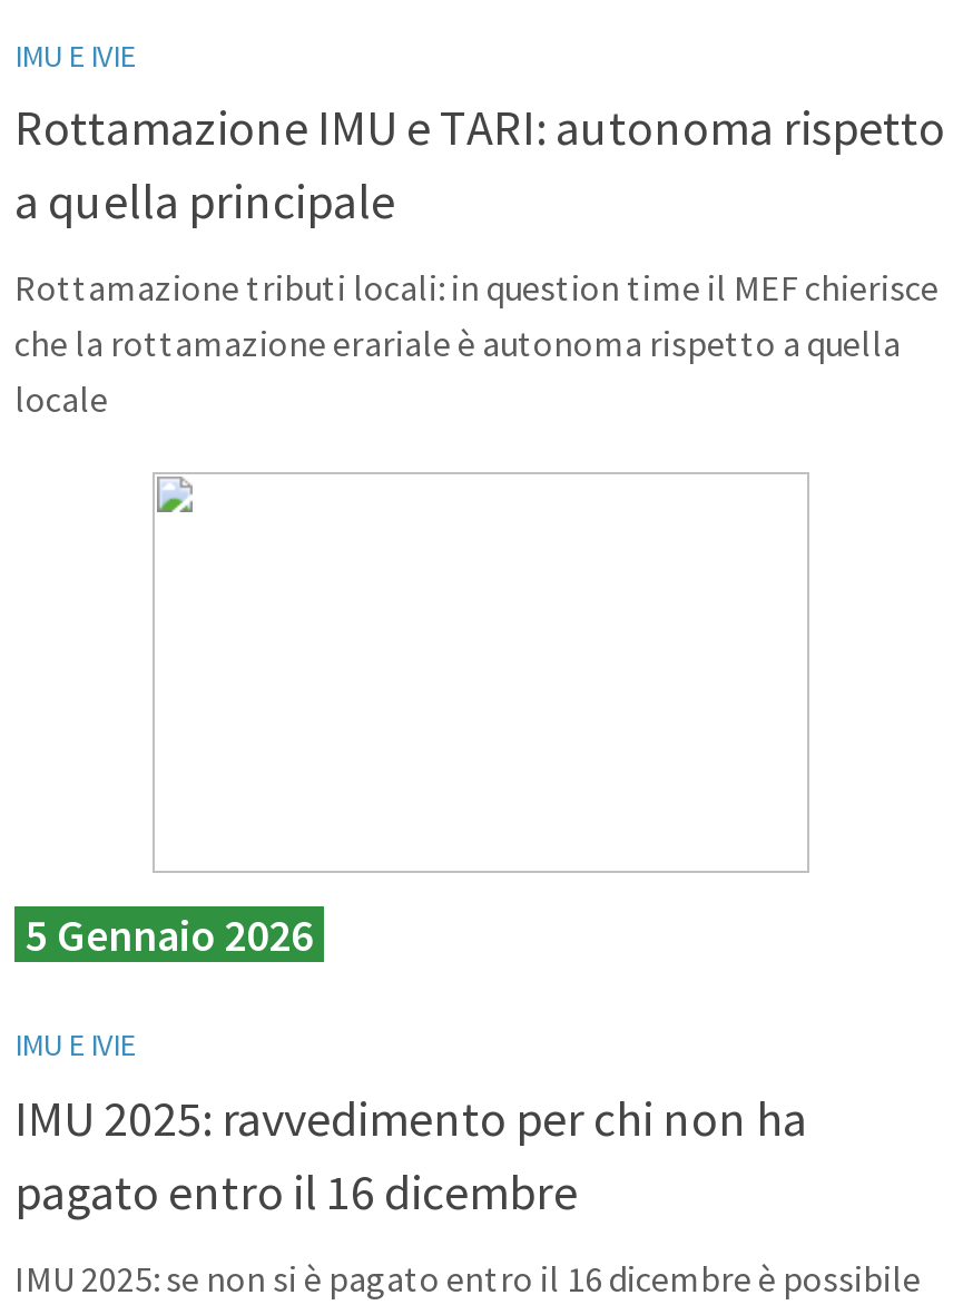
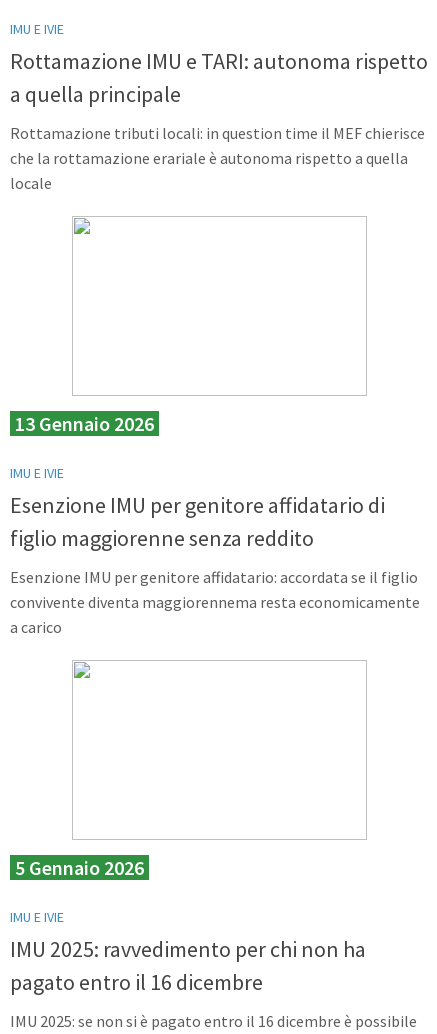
none -> [10,411,420,637] 13 Gennaio 2026 | IMU E IVIE | Esenzione IMU per genitore affidatario di | figlio maggiorenne senza reddito | Esenzione IMU per genitore affidatario: accordata se il figlio | convivente diventa maggiorennema resta economicamente | a carico

